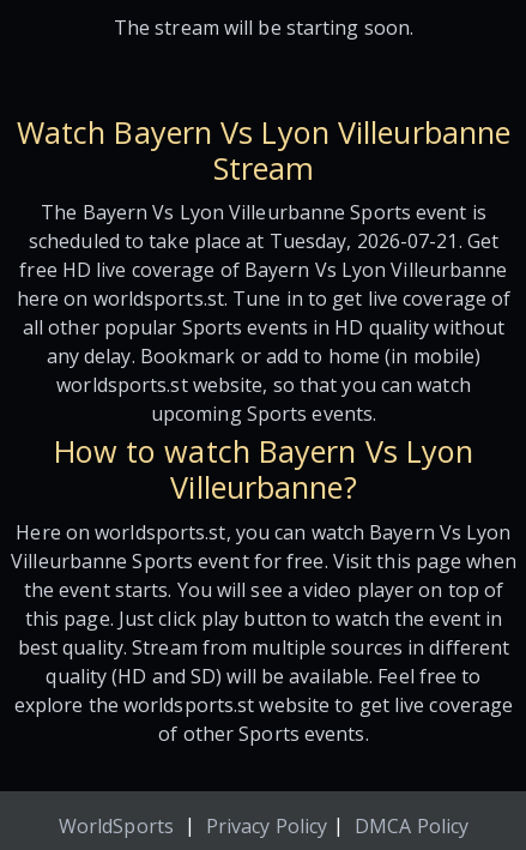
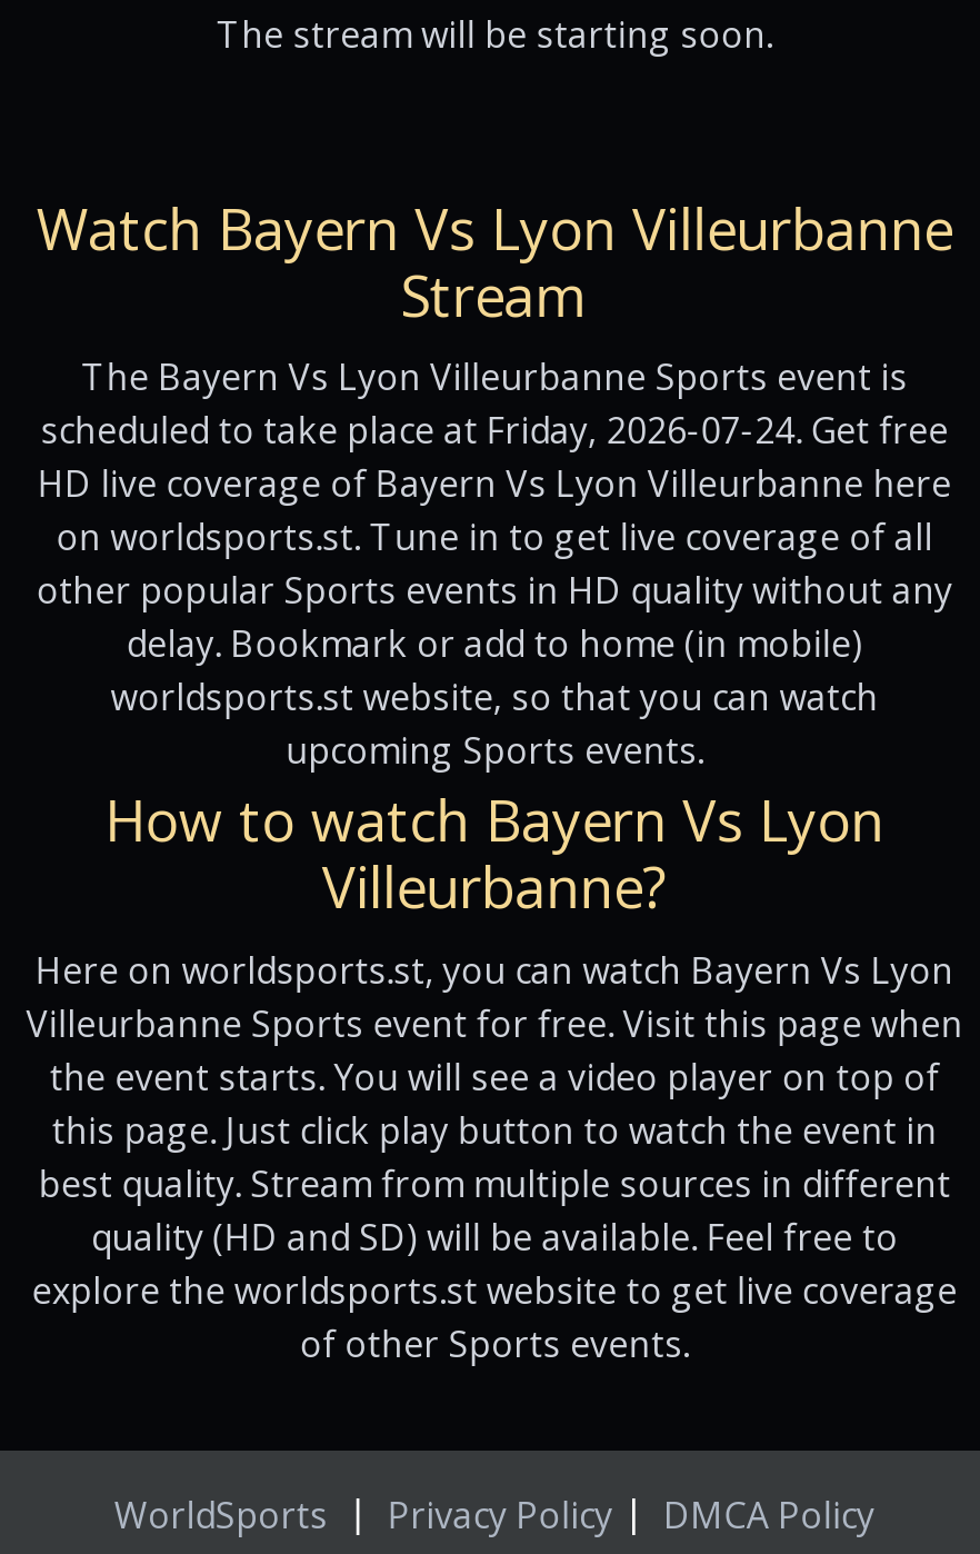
[16,228,511,369] scheduled to take place at Tuesday, 2026-07-21. Get | free HD live coverage of Bayern Vs Lyon Villeurbanne | here on worldsports.st. Tune in to get live coverage of | all other popular Sports events in HD quality without | any delay. Bookmark or add to home (in mobile) -> [36,406,953,669] scheduled to take place at Friday, 2026-07-24. Get free | HD live coverage of Bayern Vs Lyon Villeurbanne here | on worldsports.st. Tune in to get live coverage of all | other popular Sports events in HD quality without any | delay. Bookmark or add to home (in mobile)

